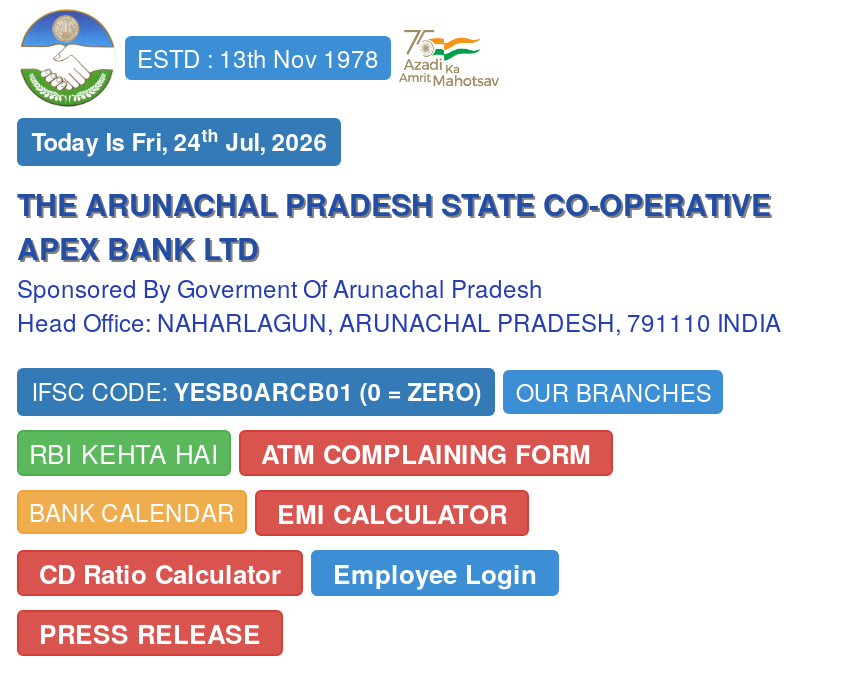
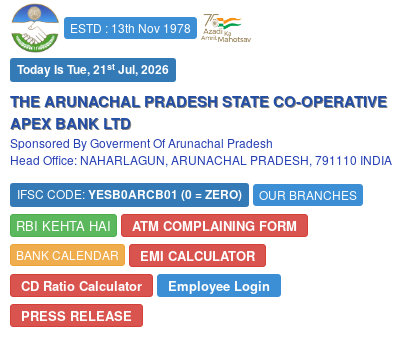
[31,121,327,158] Today Is Fri, 24th Jul, 2026 -> [17,59,169,78] Today Is Tue, 21st Jul, 2026

